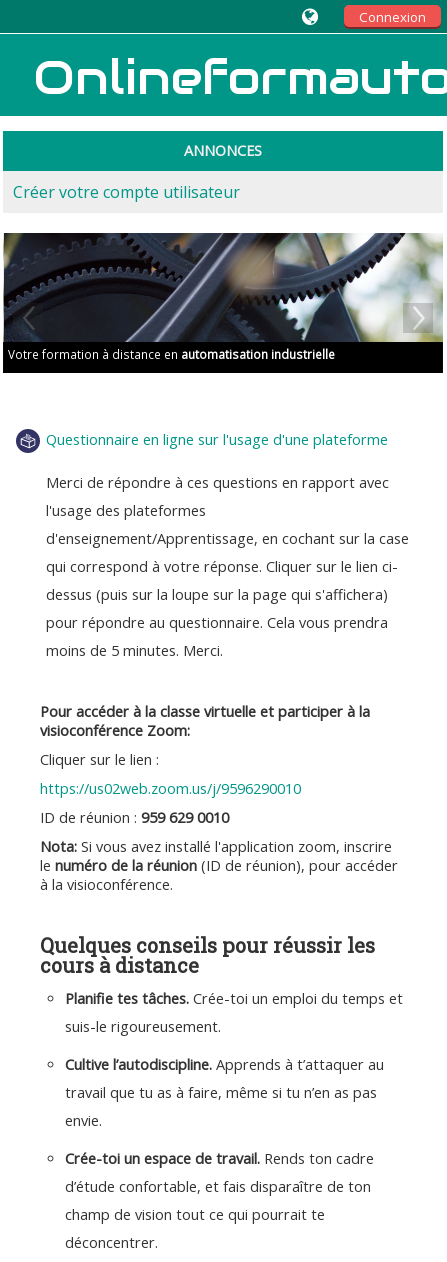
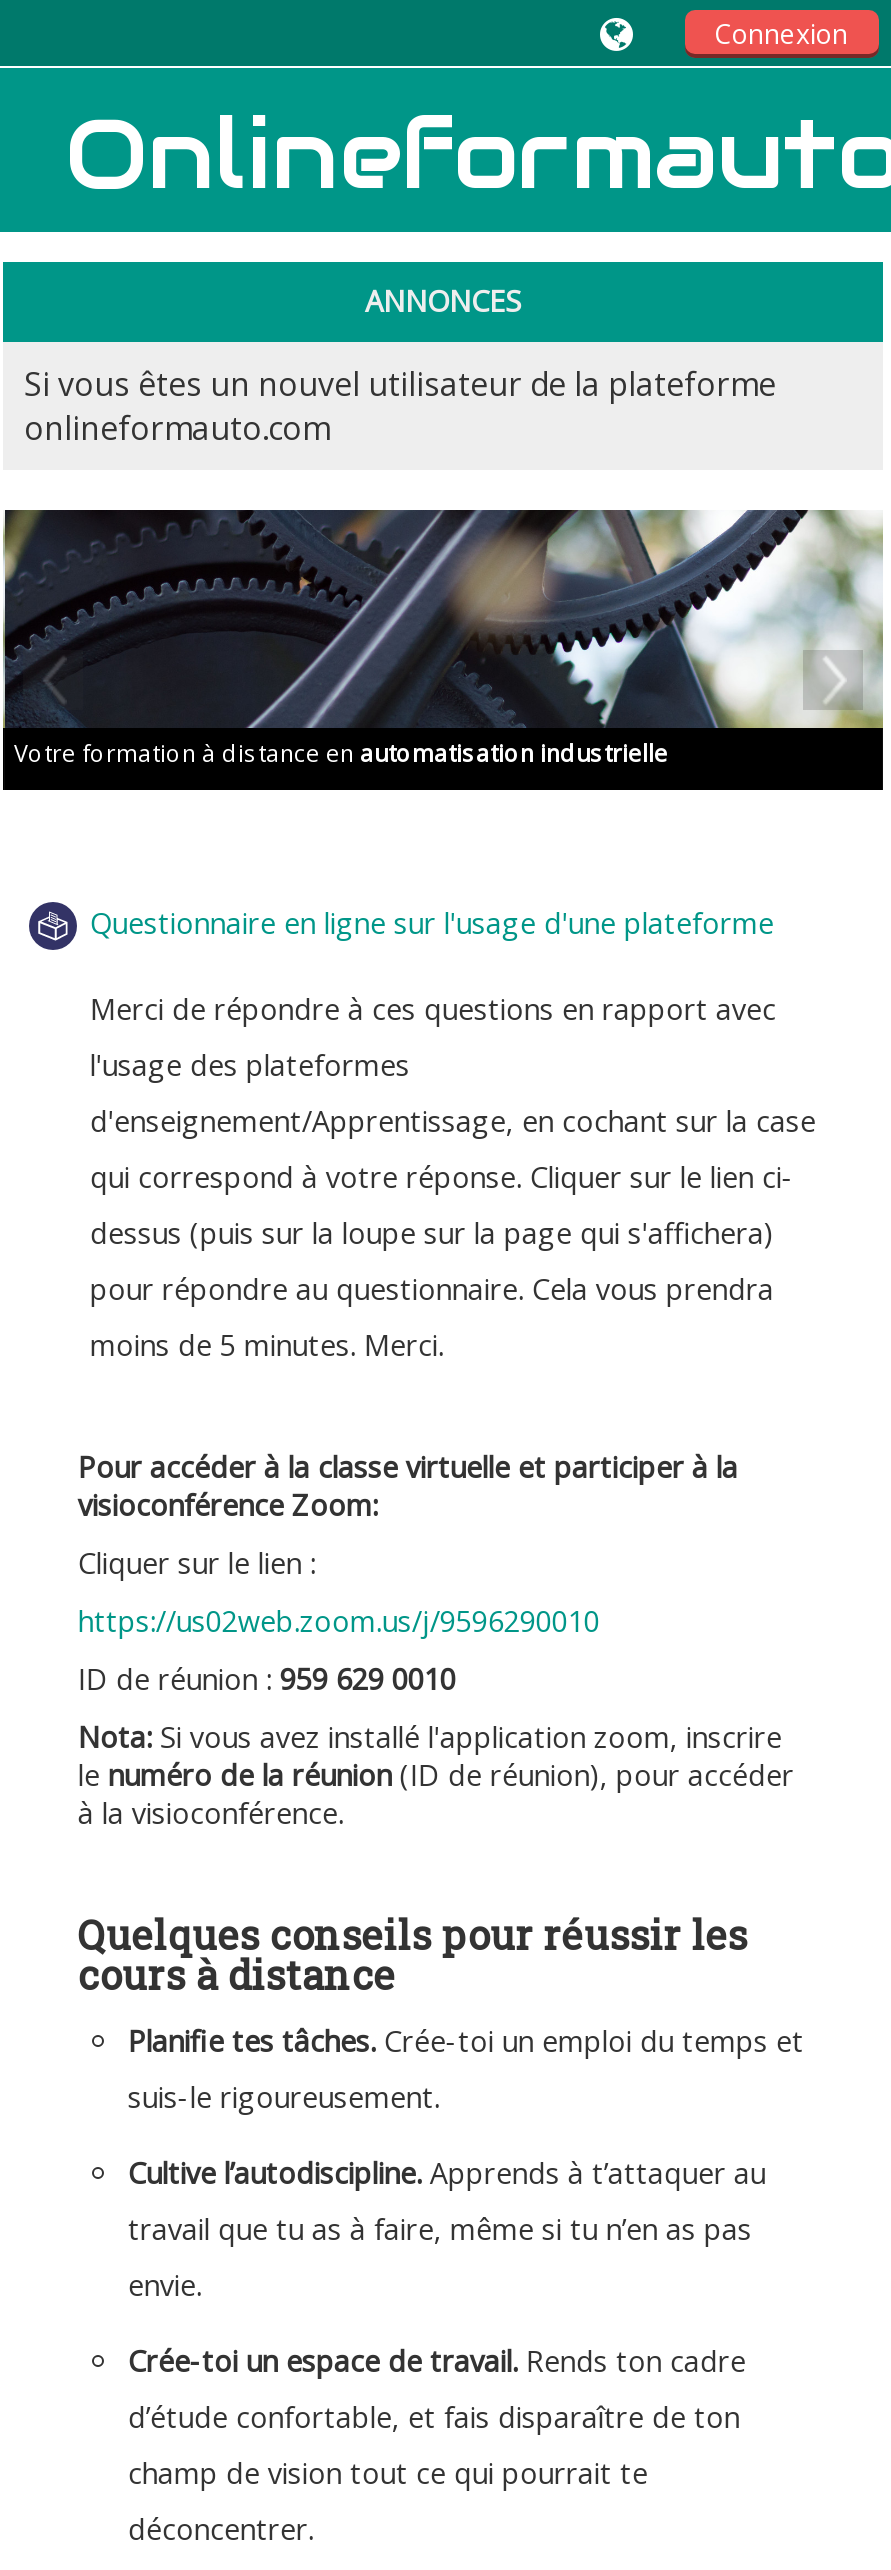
[13,181,240,203] Créer votre compte utilisateur -> [24,362,776,450] Si vous êtes un nouvel utilisateur de la plateforme | onlineformauto.com

